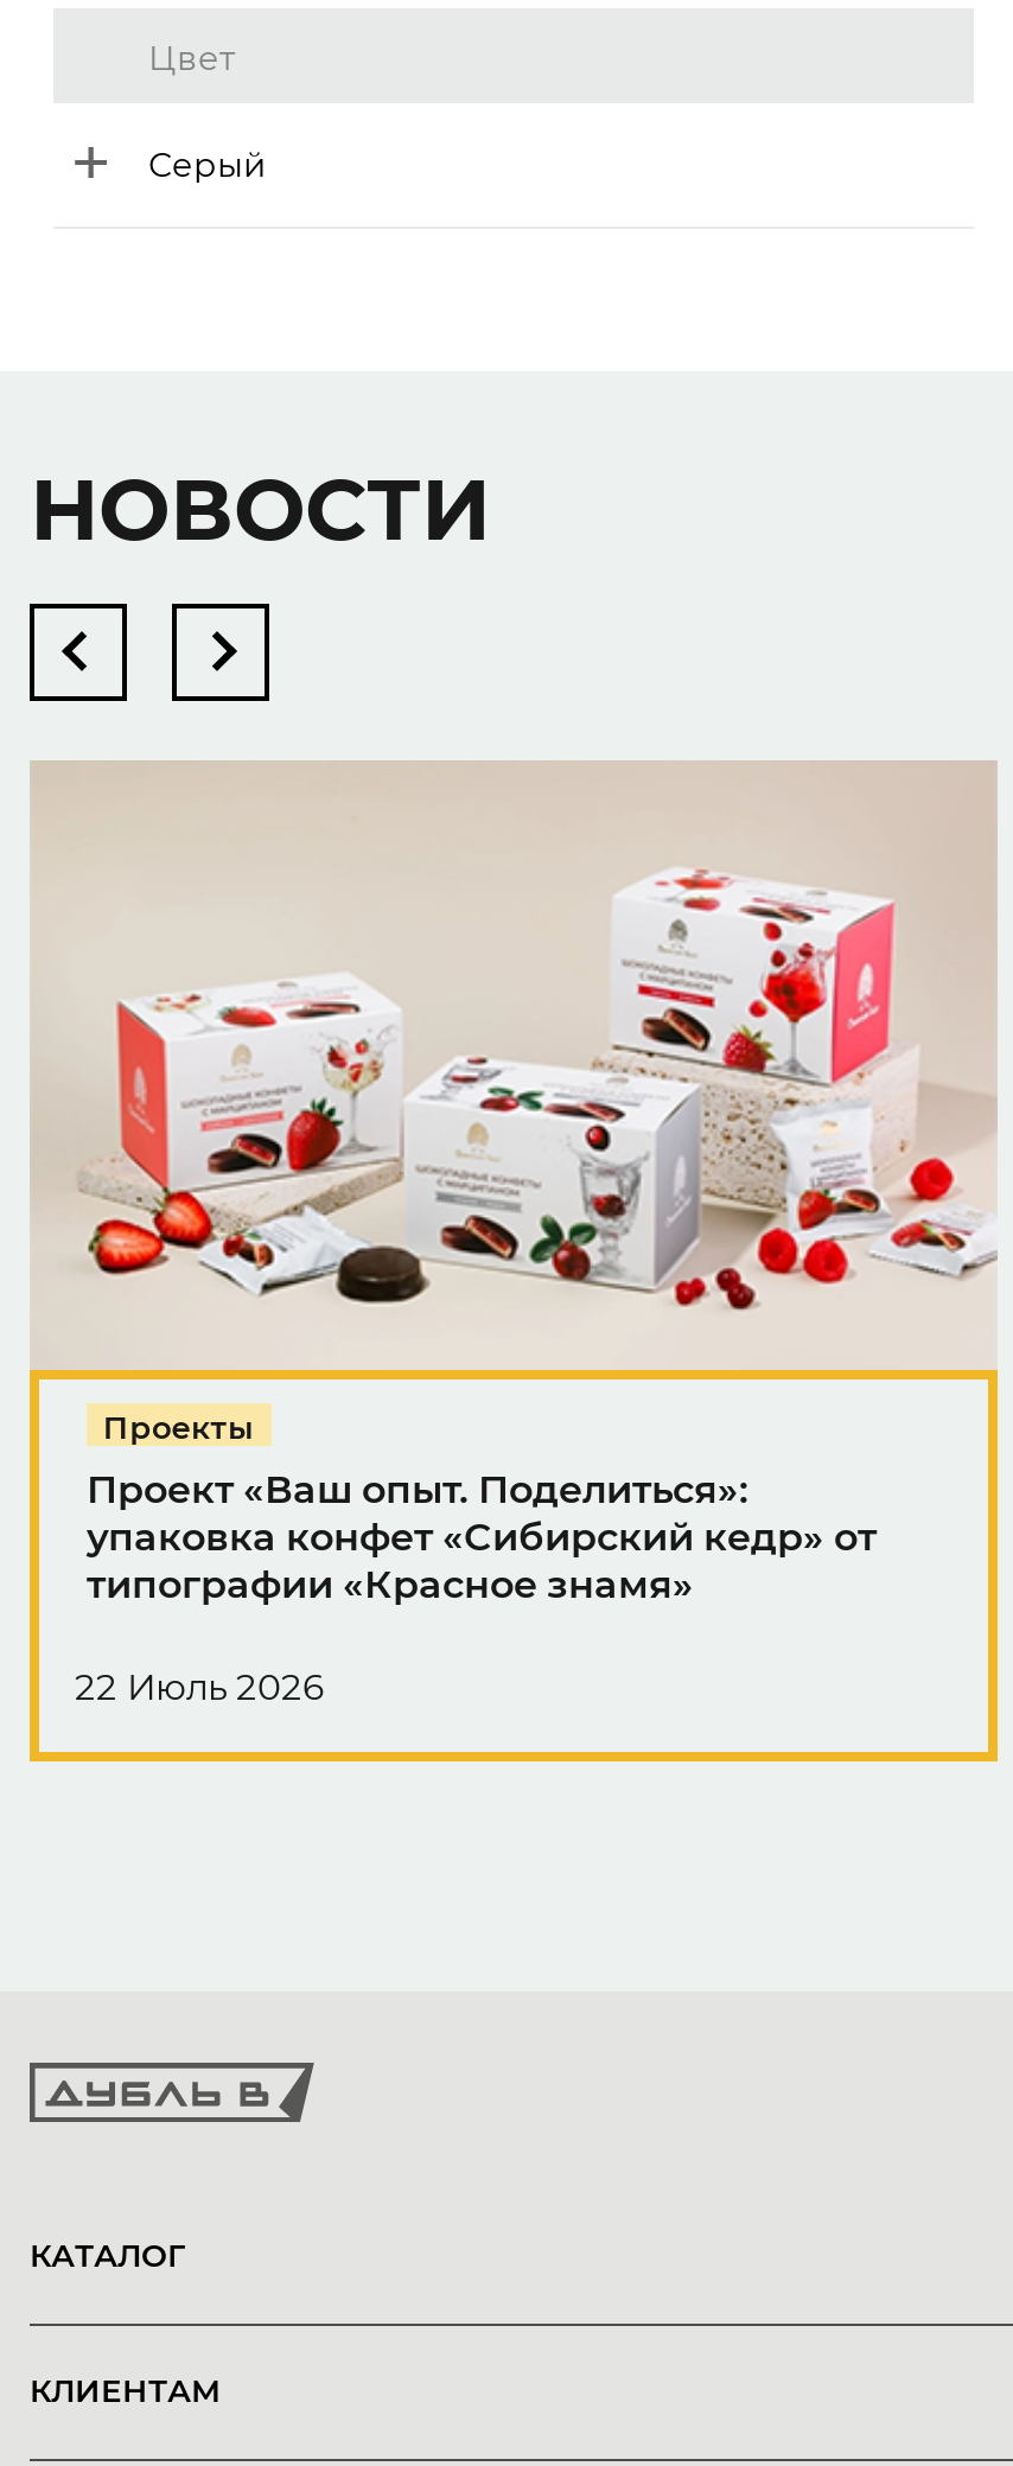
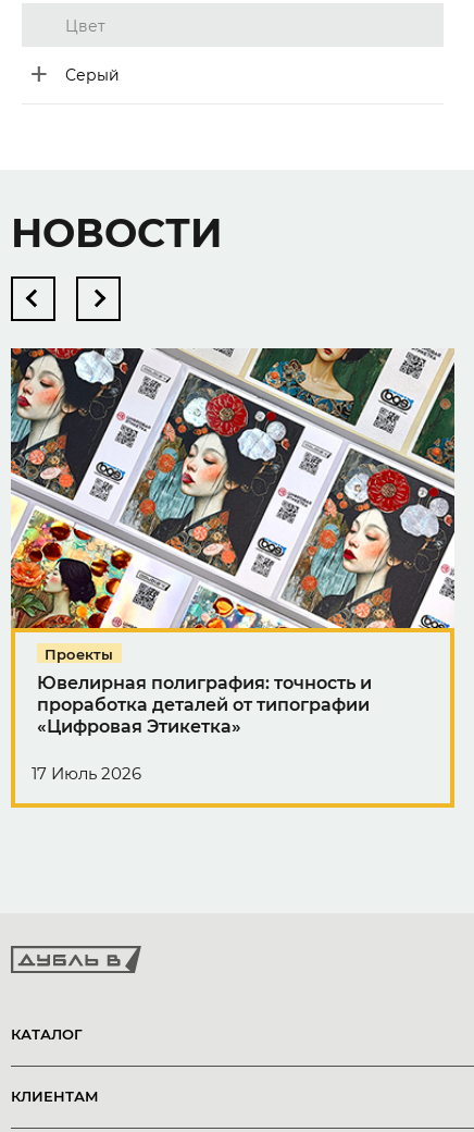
[30,760,998,1372] [image] -> [10,347,456,629] [image]
[87,1468,877,1607] Проект «Ваш опыт. Поделиться»: | упаковка конфет «Сибирский кедр» от | типографии «Красное знамя» -> [37,673,372,737] Ювелирная полиграфия: точность и | проработка деталей от типографии | «Цифровая Этикетка»
[75,1665,324,1710] 22 Июль 2026 -> [32,763,141,784] 17 Июль 2026

